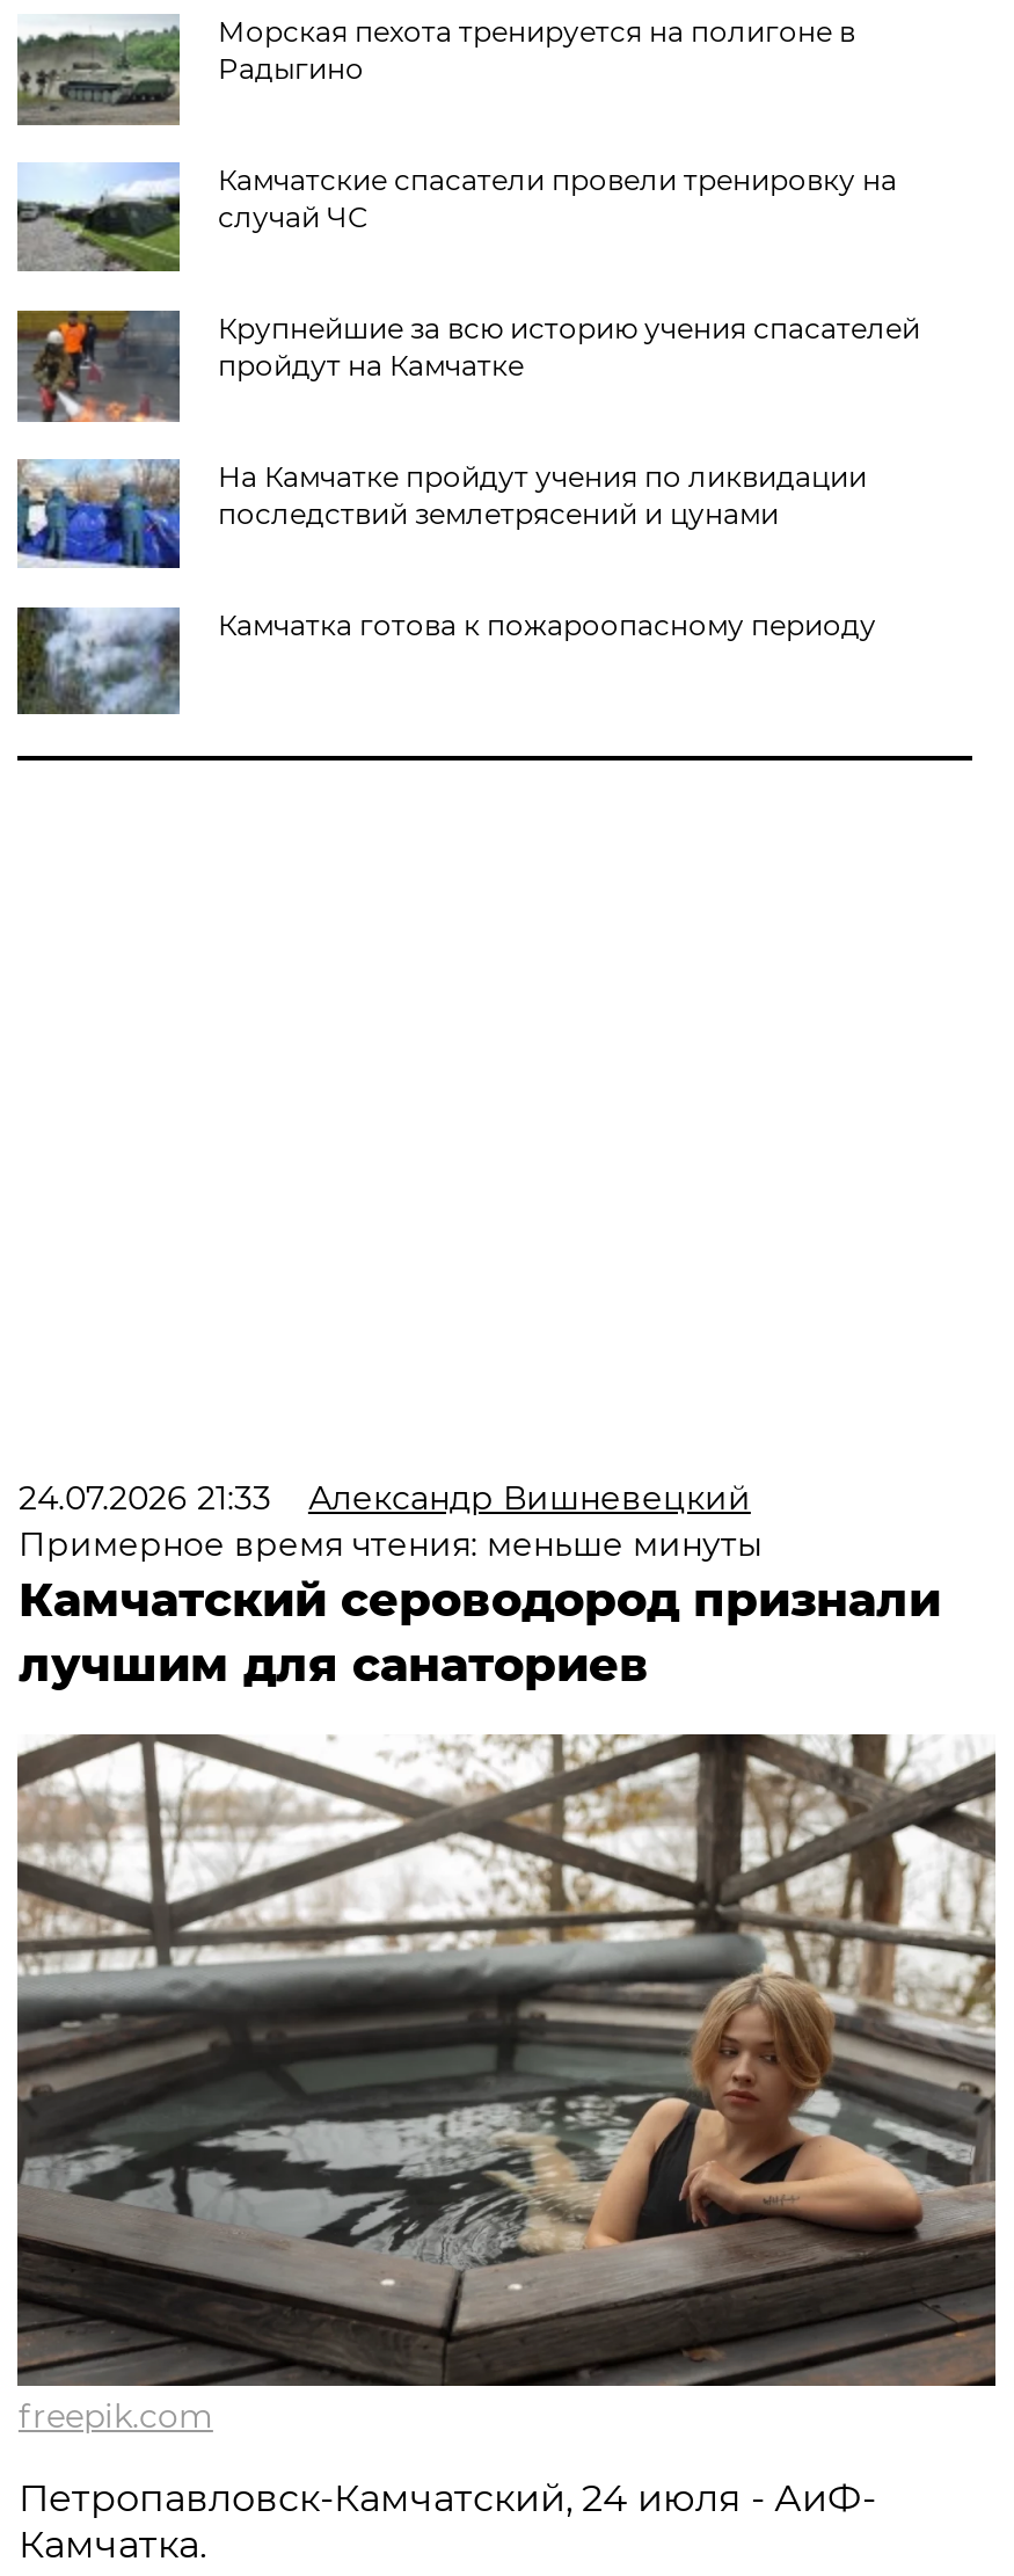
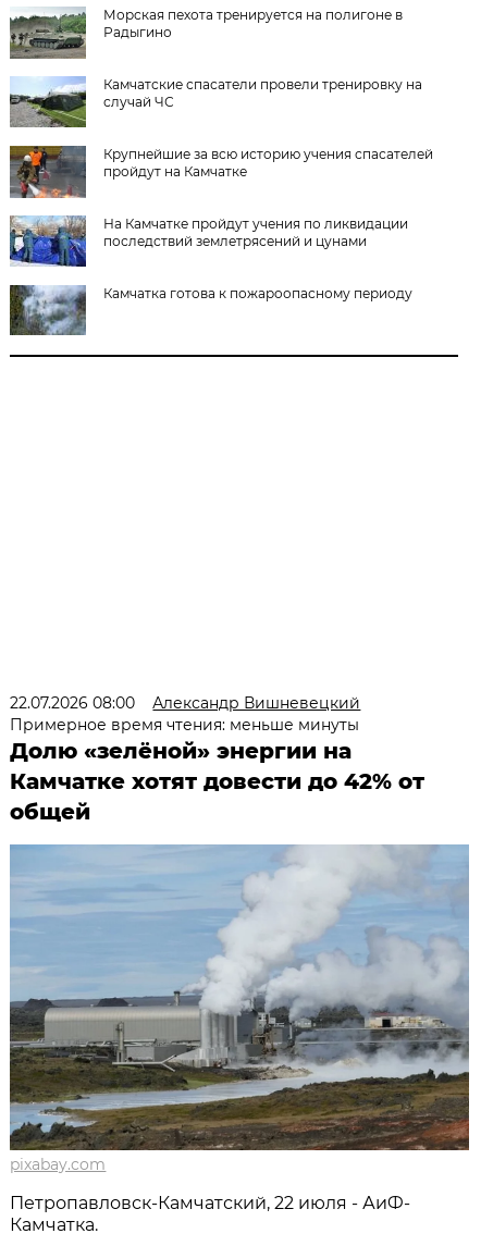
[18,1476,751,1518] 24.07.2026 21:33 Александр Вишневецкий -> [10,693,361,712] 22.07.2026 08:00 Александр Вишневецкий
[18,1571,941,1691] Камчатский сероводород признали | лучшим для санаториев -> [10,737,425,824] Долю «зелёной» энергии на | Камчатке хотят довести до 42% от | общей
[15,1732,998,2436] [image] | freepik.com -> [10,843,469,1174] [image] | pixabay.com
[18,2475,876,2519] Петропавловск-Камчатский, 24 июля - АиФ- -> [10,1193,411,1213] Петропавловск-Камчатский, 22 июля - АиФ-

